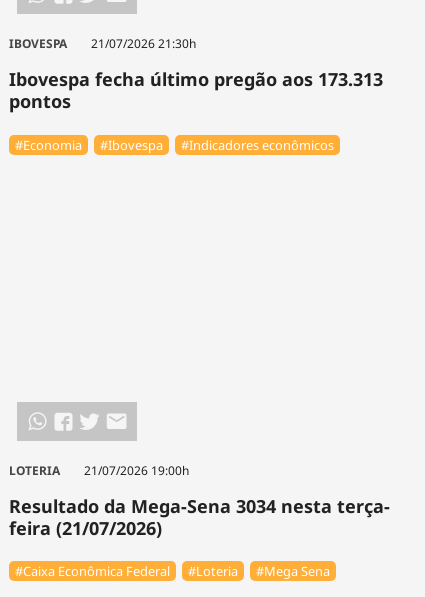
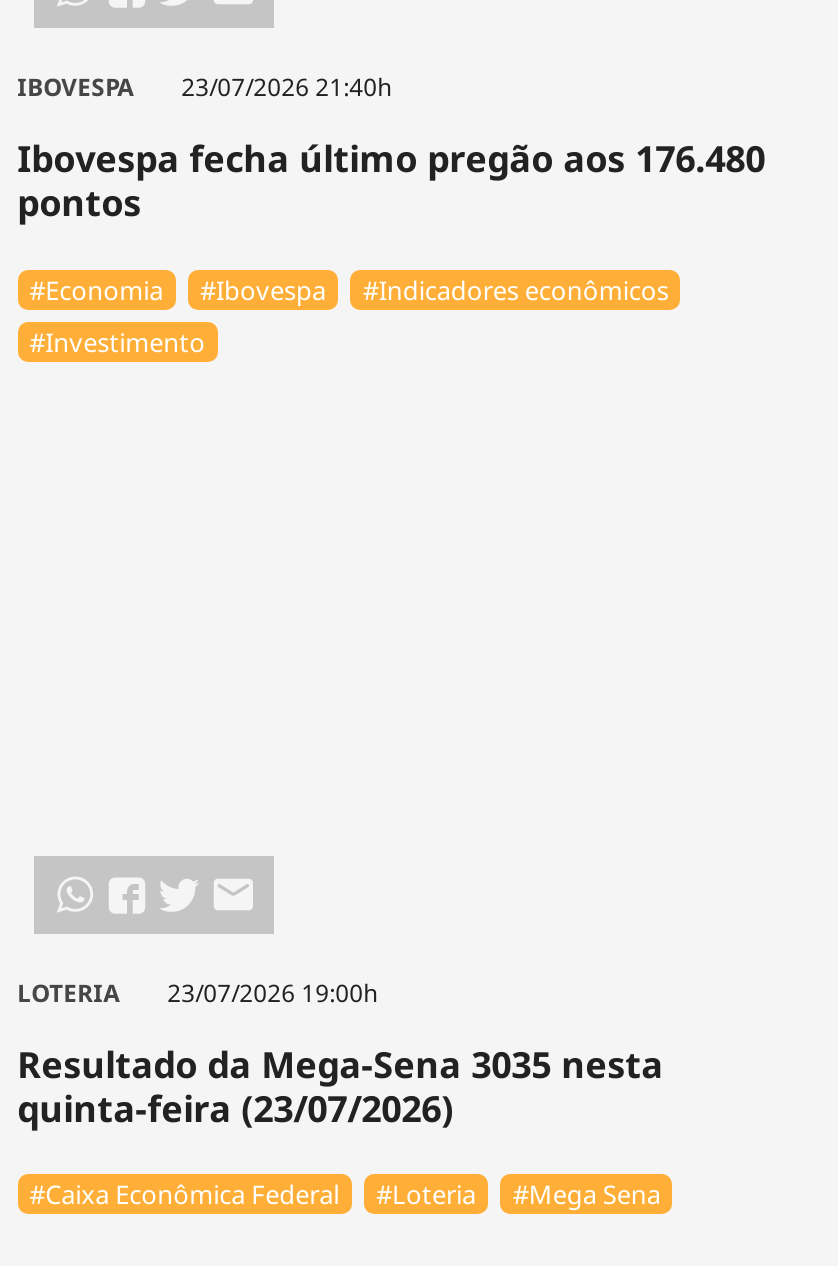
[9,35,196,52] IBOVESPA 21/07/2026 21:30h -> [17,71,391,105] IBOVESPA 23/07/2026 21:40h
[9,67,383,91] Ibovespa fecha último pregão aos 173.313 -> [17,135,765,183] Ibovespa fecha último pregão aos 176.480
none -> [29,324,205,360] #Investimento
[9,462,189,479] LOTERIA 21/07/2026 19:00h -> [17,976,377,1010] LOTERIA 23/07/2026 19:00h
[9,494,390,540] Resultado da Mega-Sena 3034 nesta terça- | feira (21/07/2026) -> [17,1040,663,1132] Resultado da Mega-Sena 3035 nesta | quinta-feira (23/07/2026)

